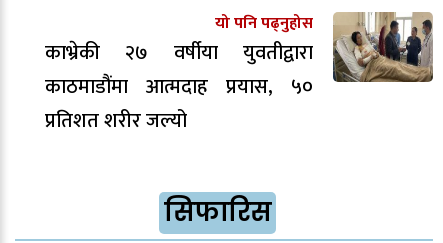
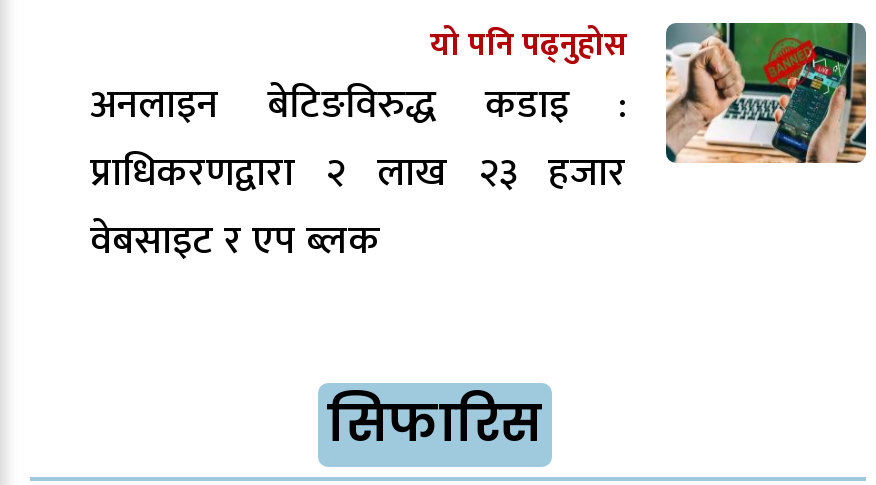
[45,11,434,138] [image] | काभ्रेकी २७ वर्षीया युवतीद्वारा | काठमाडौंमा आत्मदाह प्रयास, ५० | प्रतिशत शरीर जल्यो -> [90,21,868,275] [image] | अनलाइन बेटिङविरुद्ध कडाइ : | प्राधिकरणद्वारा २ लाख २३ हजार | वेबसाइट र एप ब्लक

